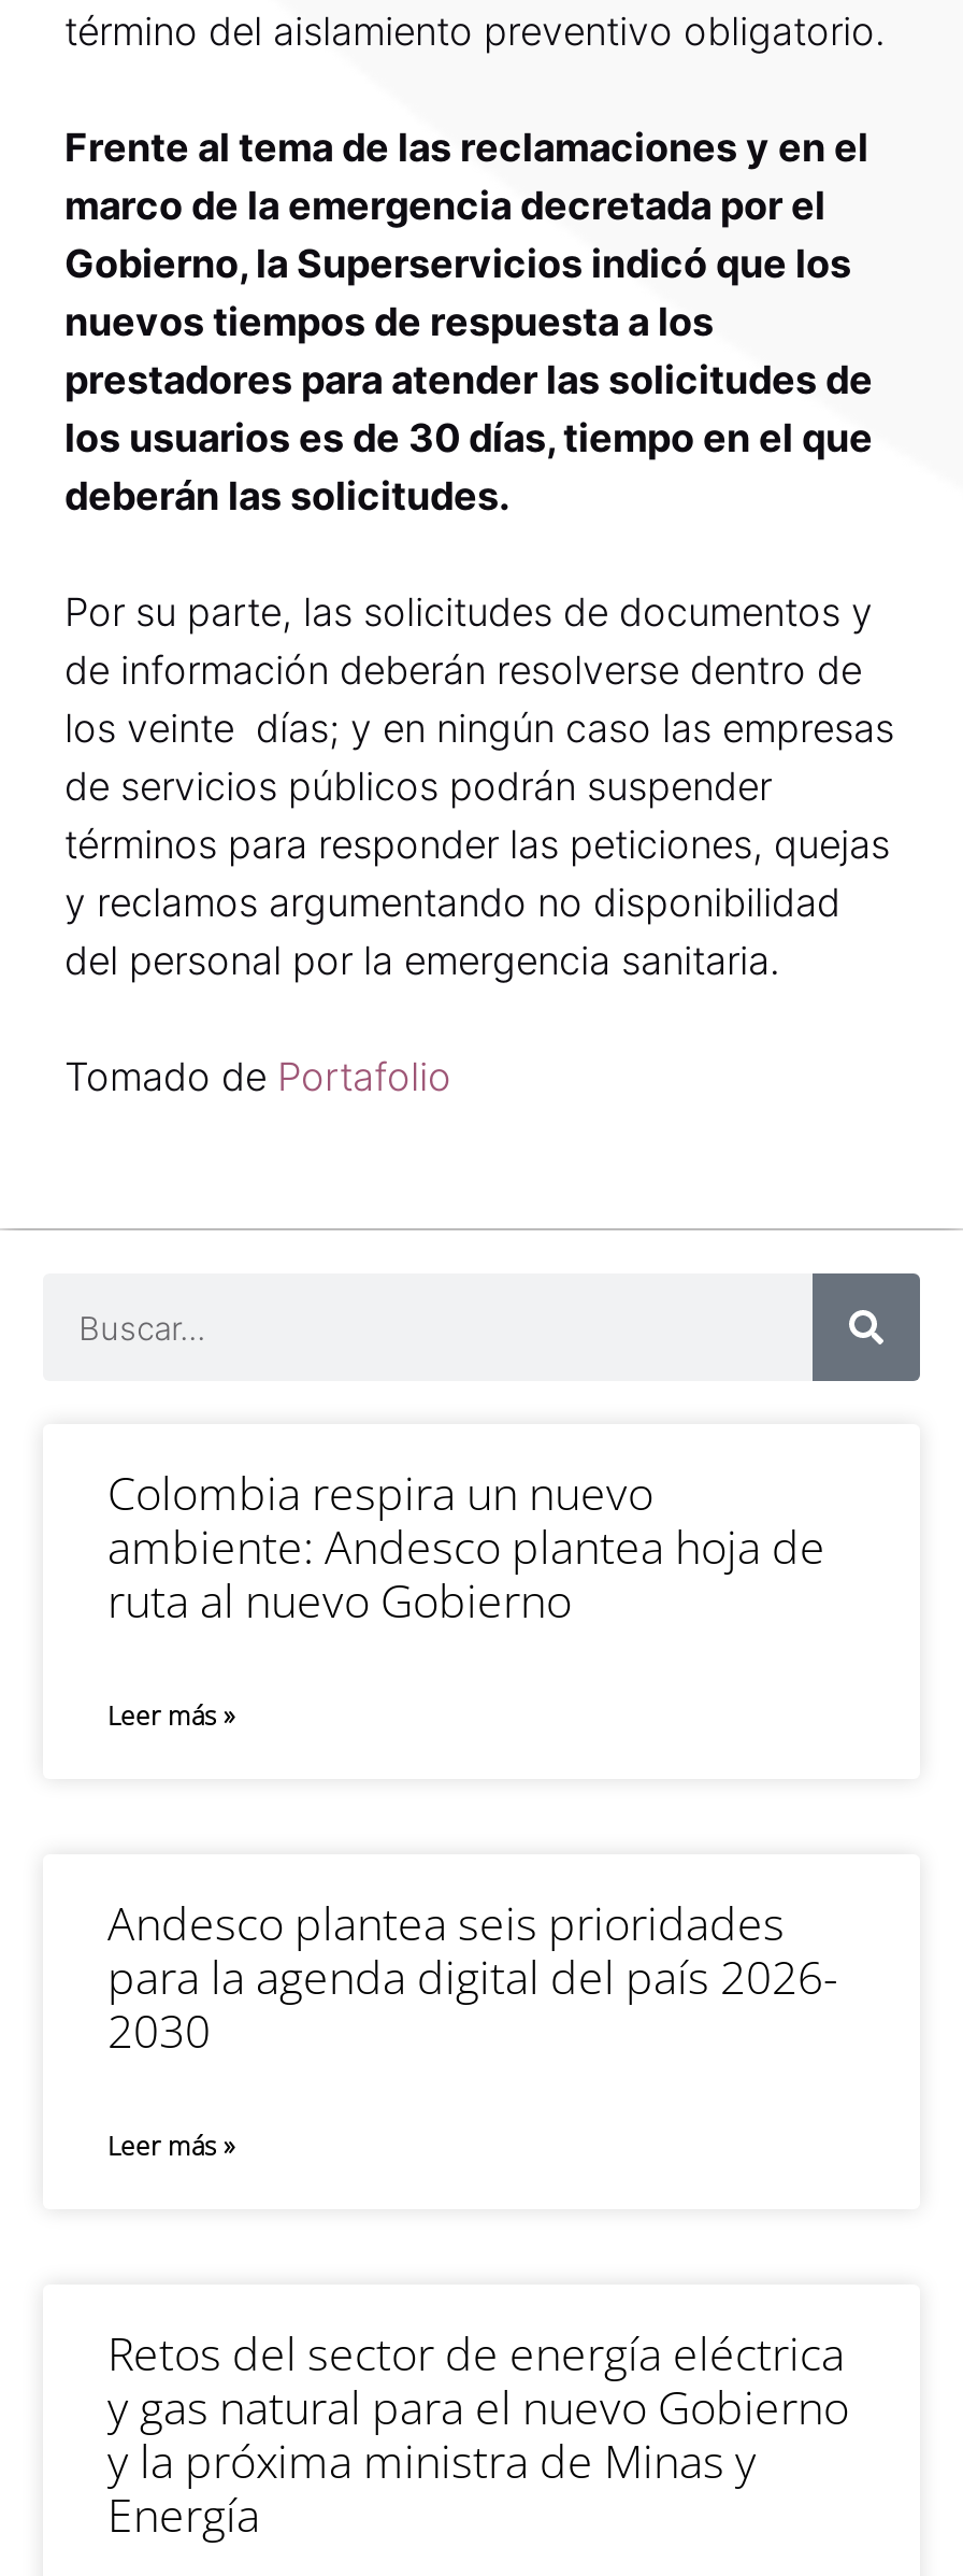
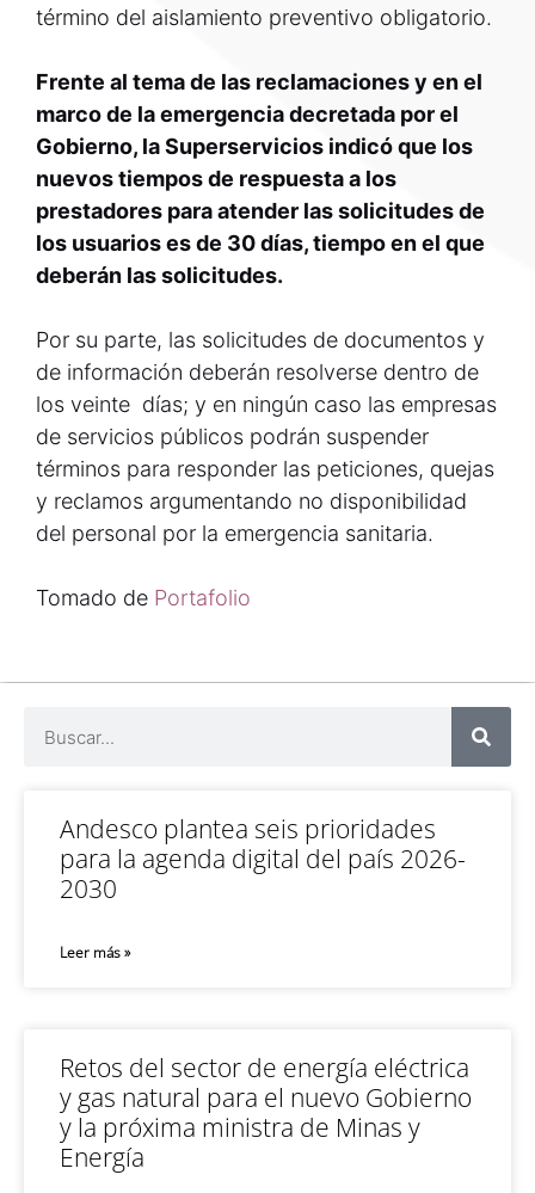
[107,1463,825,1734] Colombia respira un nuevo | ambiente: Andesco plantea hoja de | ruta al nuevo Gobierno | Leer más » -> none

